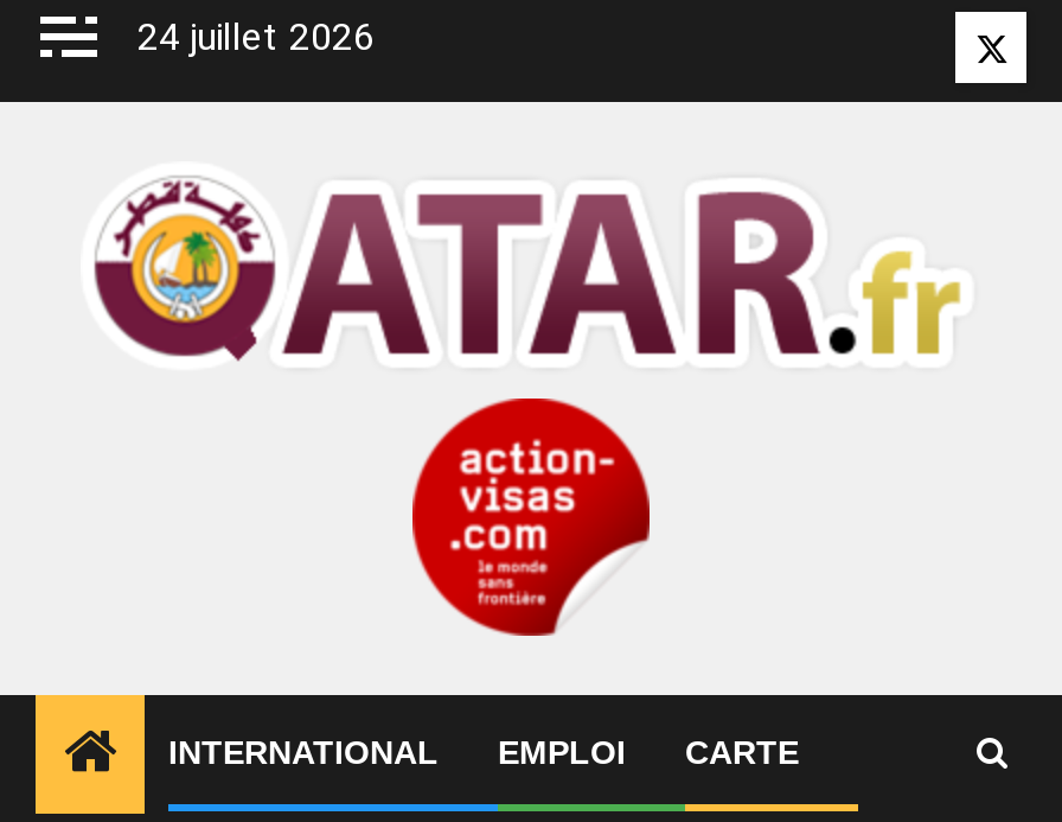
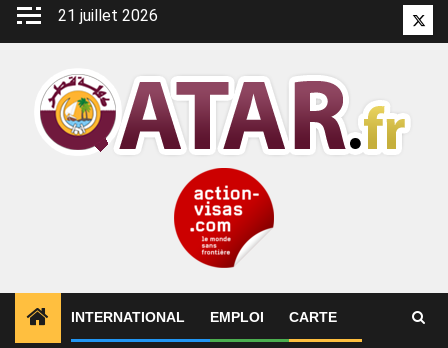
[137,14,375,59] 24 juillet 2026 -> [58,6,158,25] 21 juillet 2026

